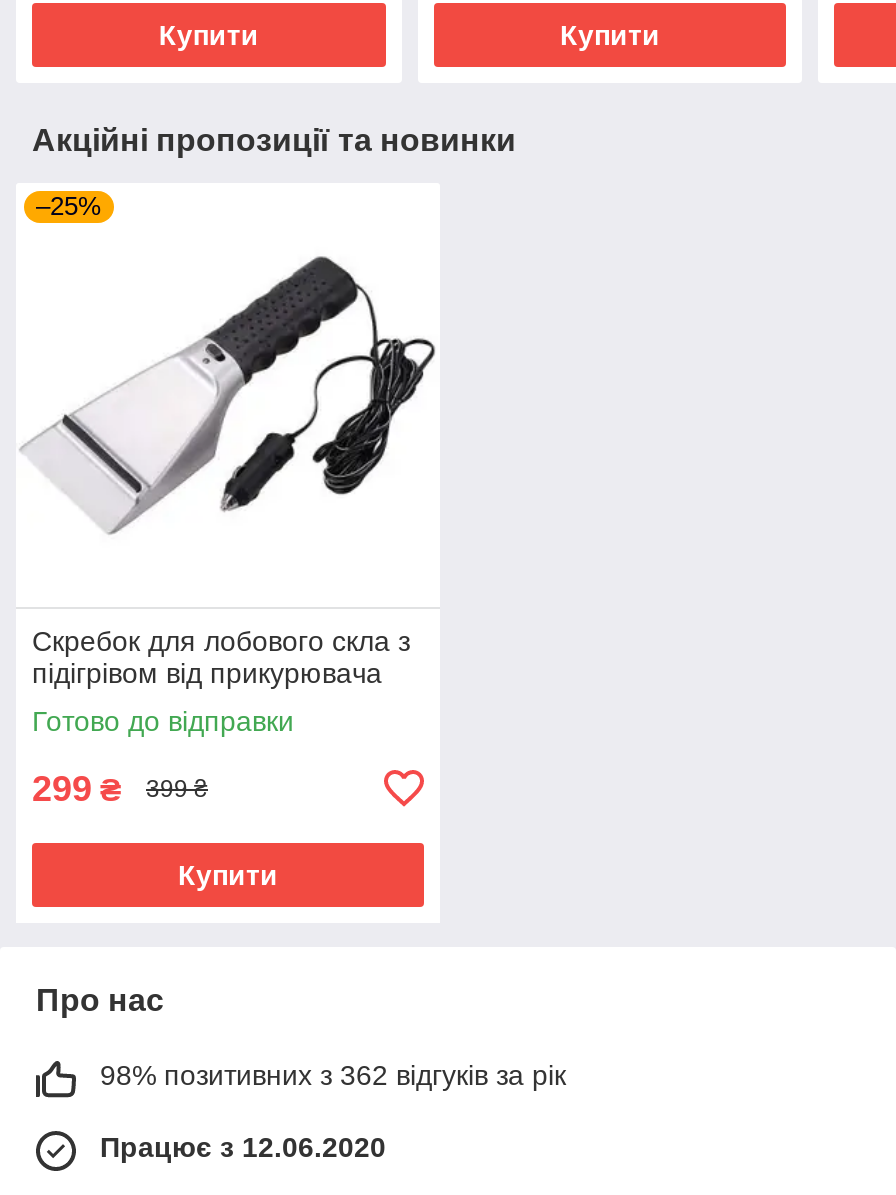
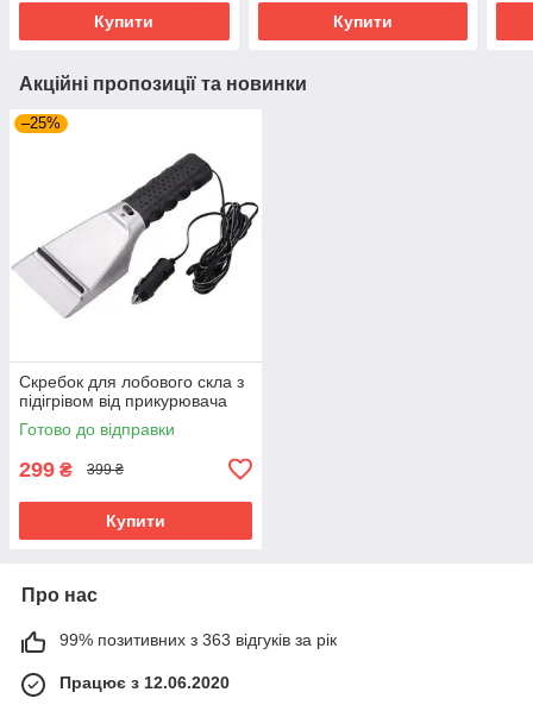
[100,1059,566,1091] 98% позитивних з 362 відгуків за рік -> [59,630,337,649] 99% позитивних з 363 відгуків за рік

